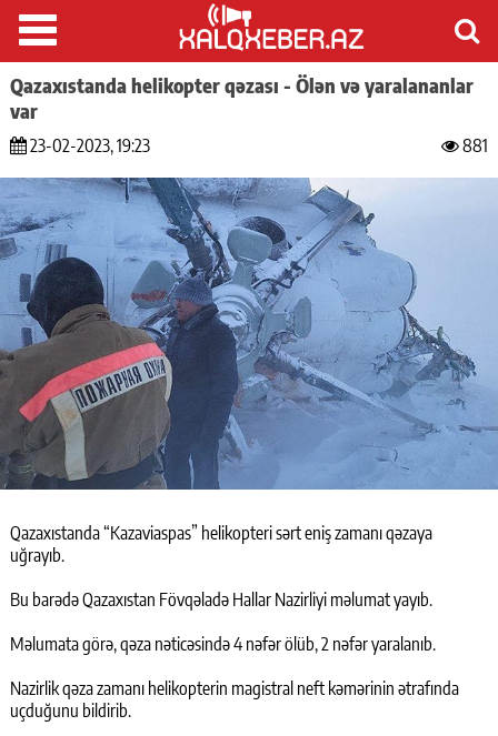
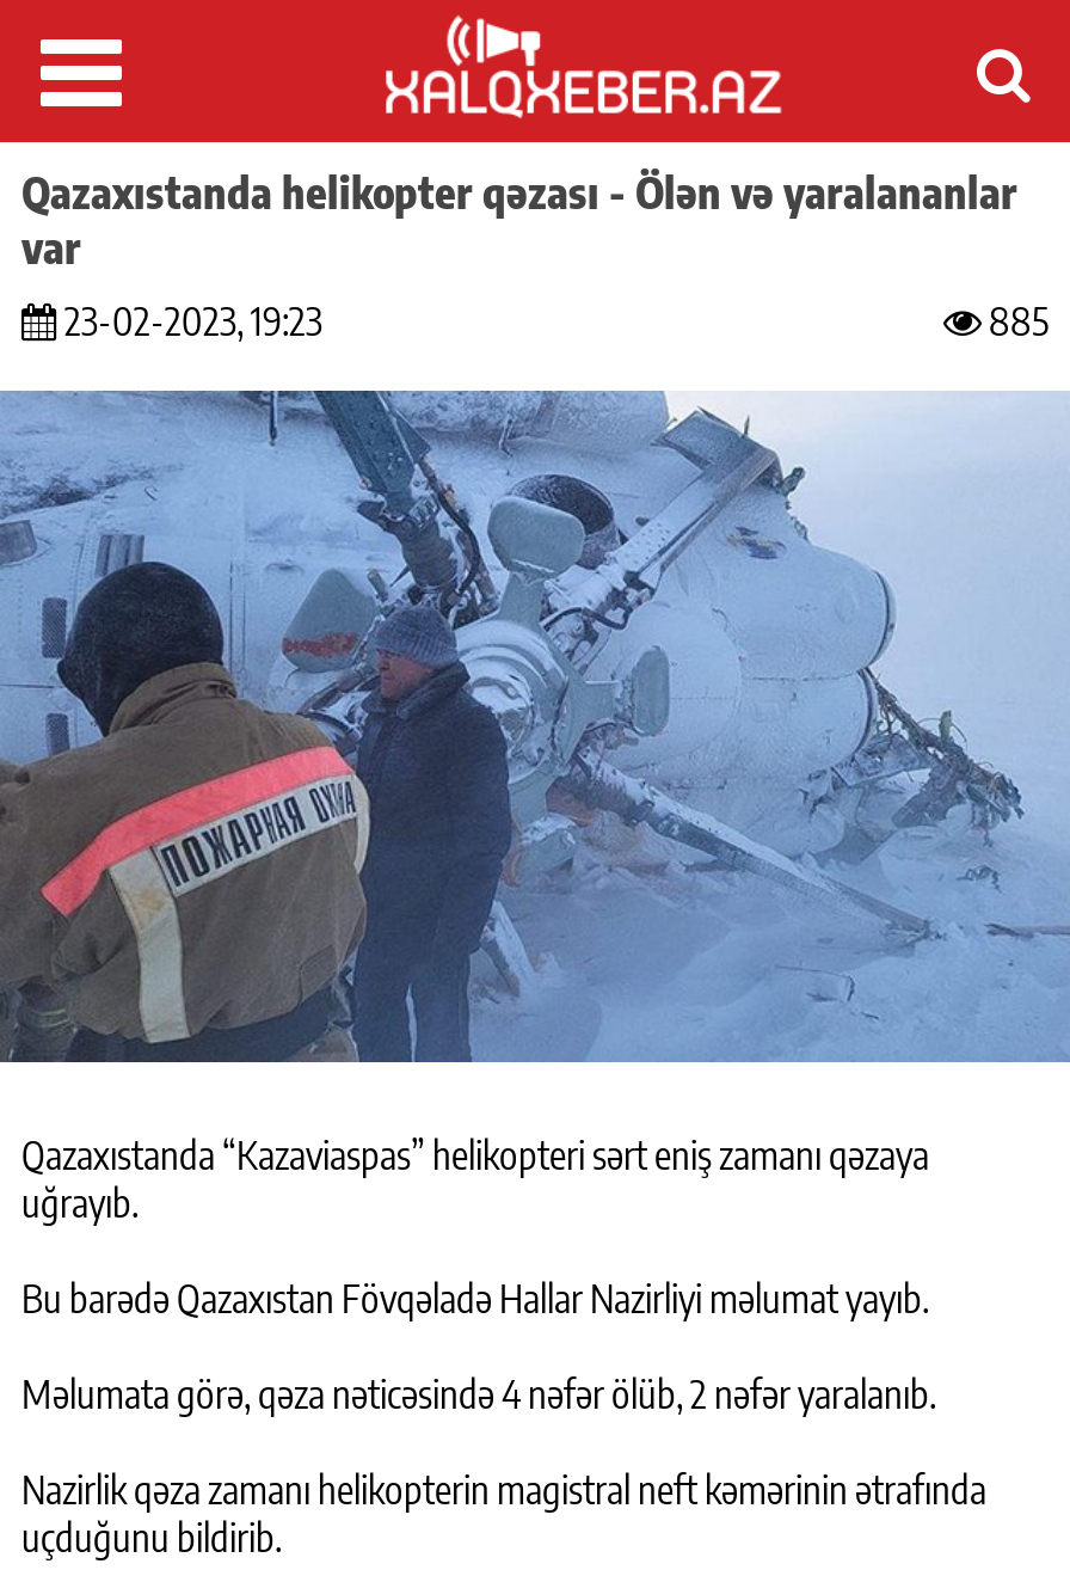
[459,134,488,157] 881 -> [982,298,1049,345] 885

